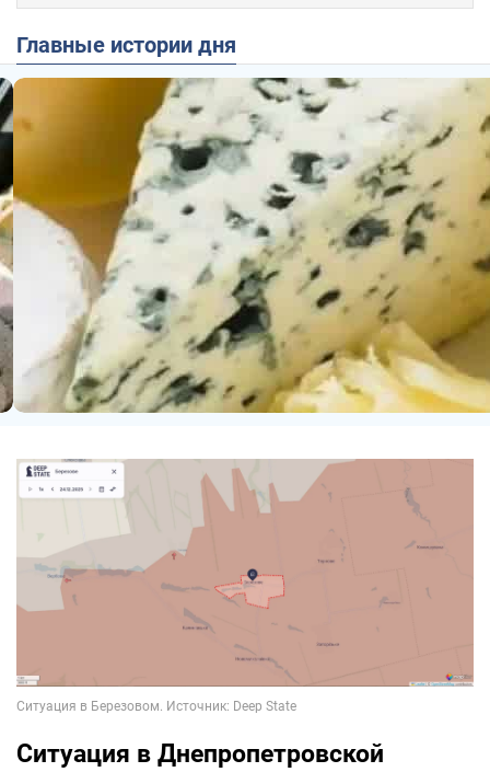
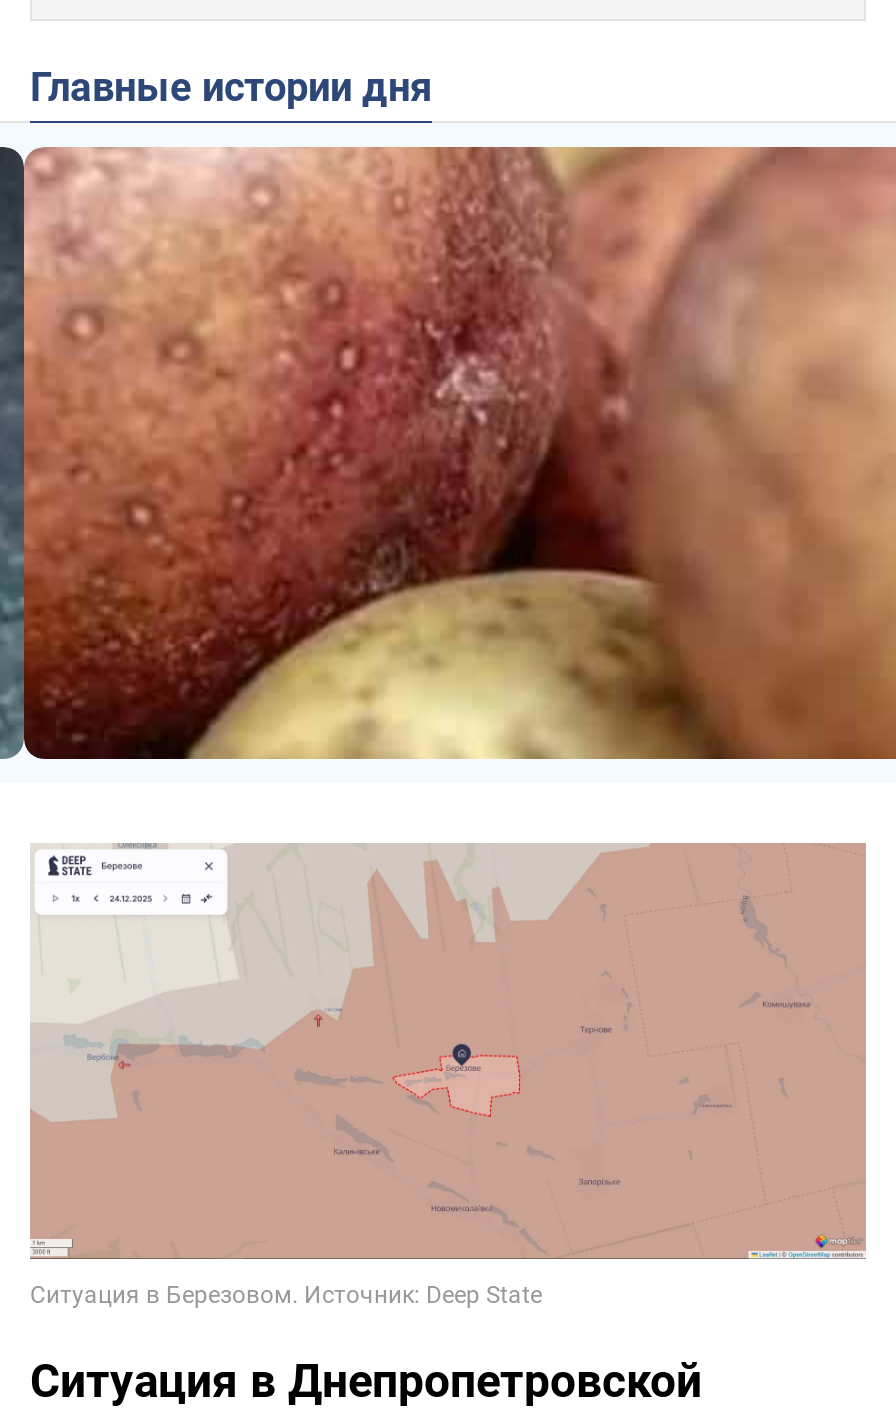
[3,77,487,414] [image] -> [6,145,890,761] [image]

